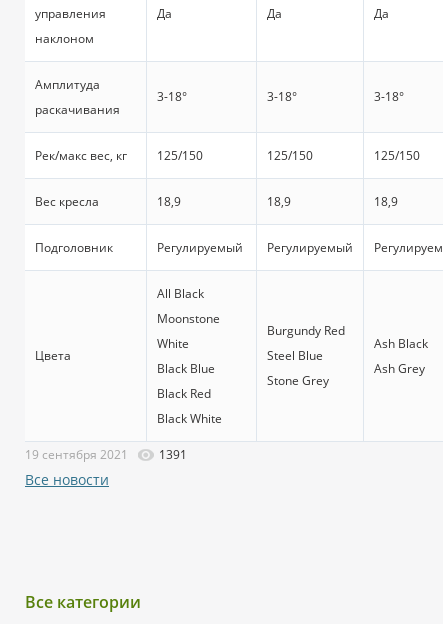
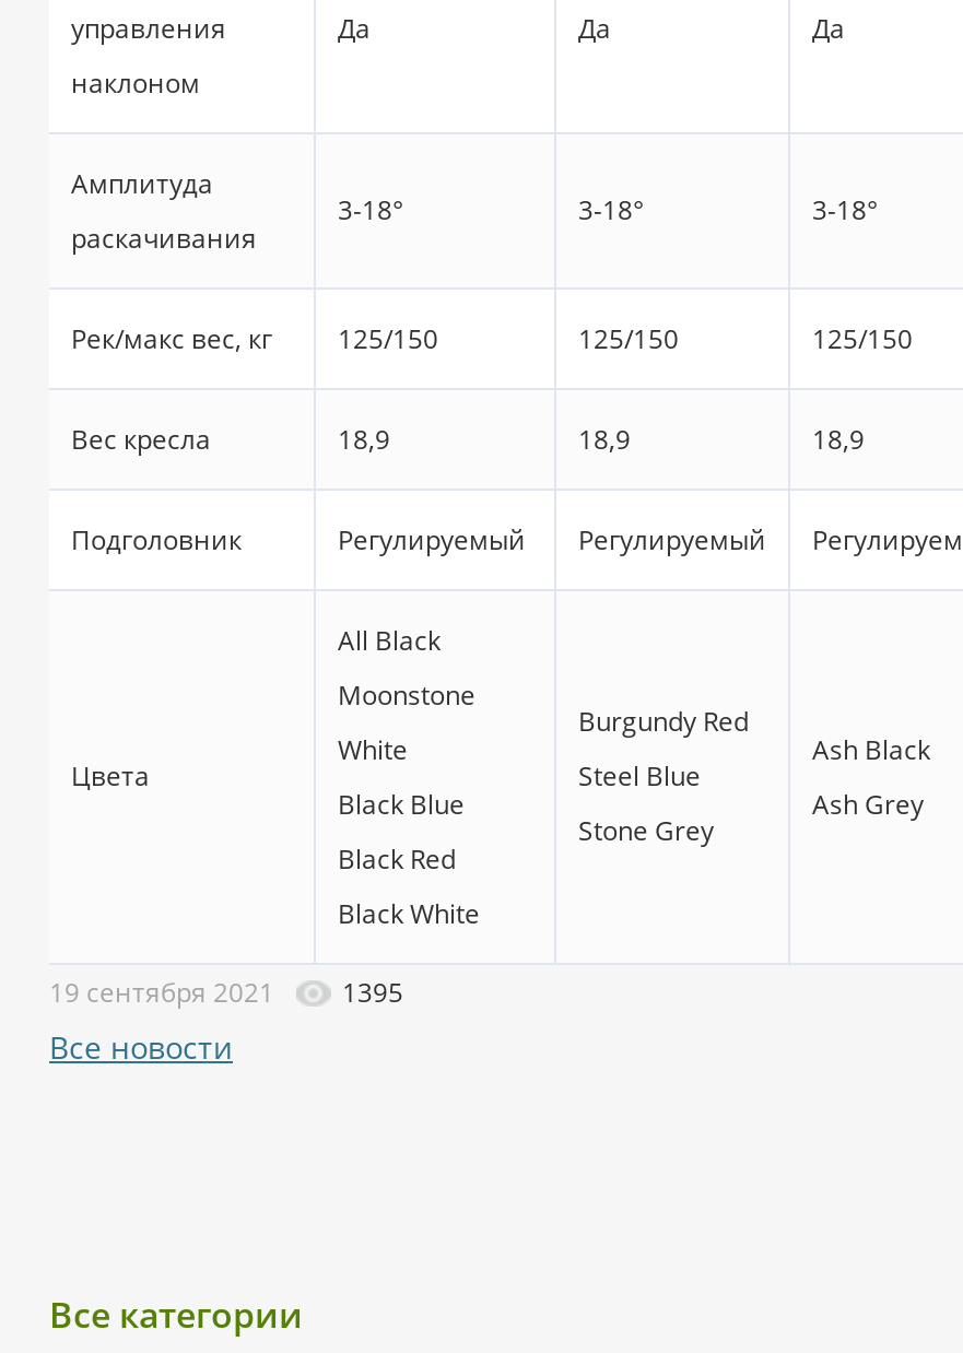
[25,446,187,463] 19 сентября 2021 1391 -> [49,974,403,1011] 19 сентября 2021 1395

